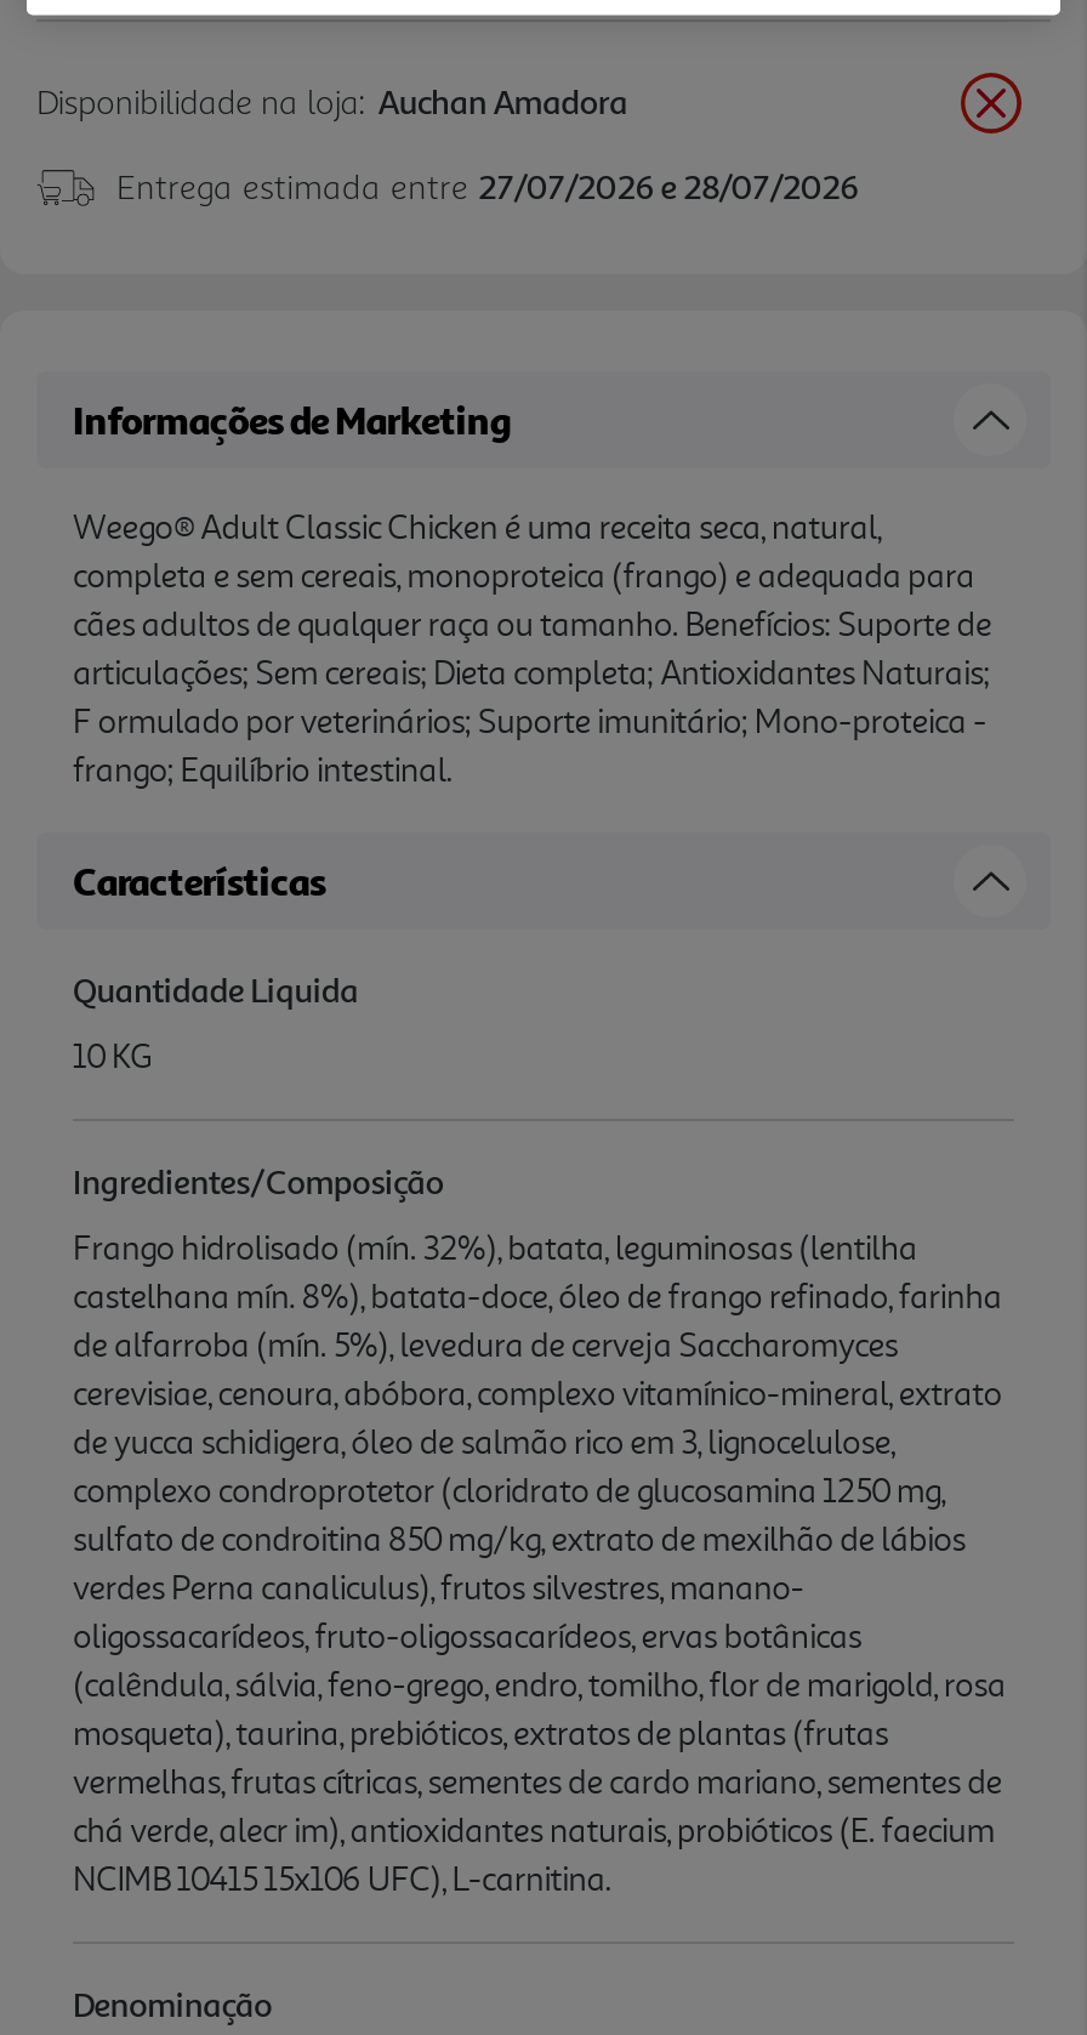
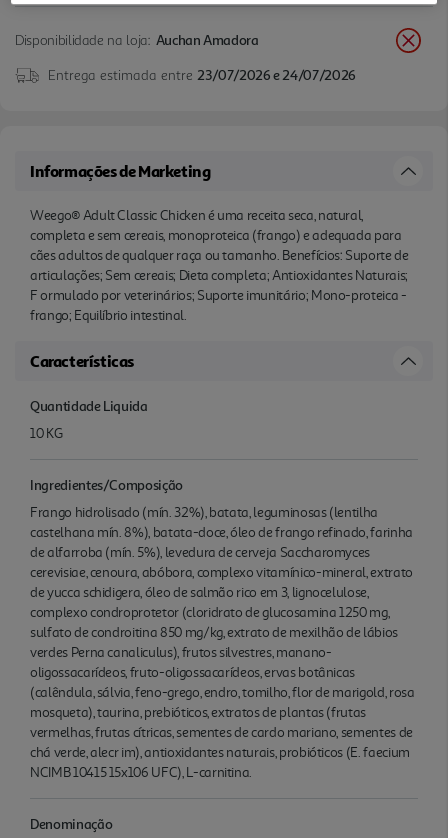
[116,165,859,206] Entrega estimada entre 27/07/2026 e 28/07/2026 -> [48,66,356,83] Entrega estimada entre 23/07/2026 e 24/07/2026

